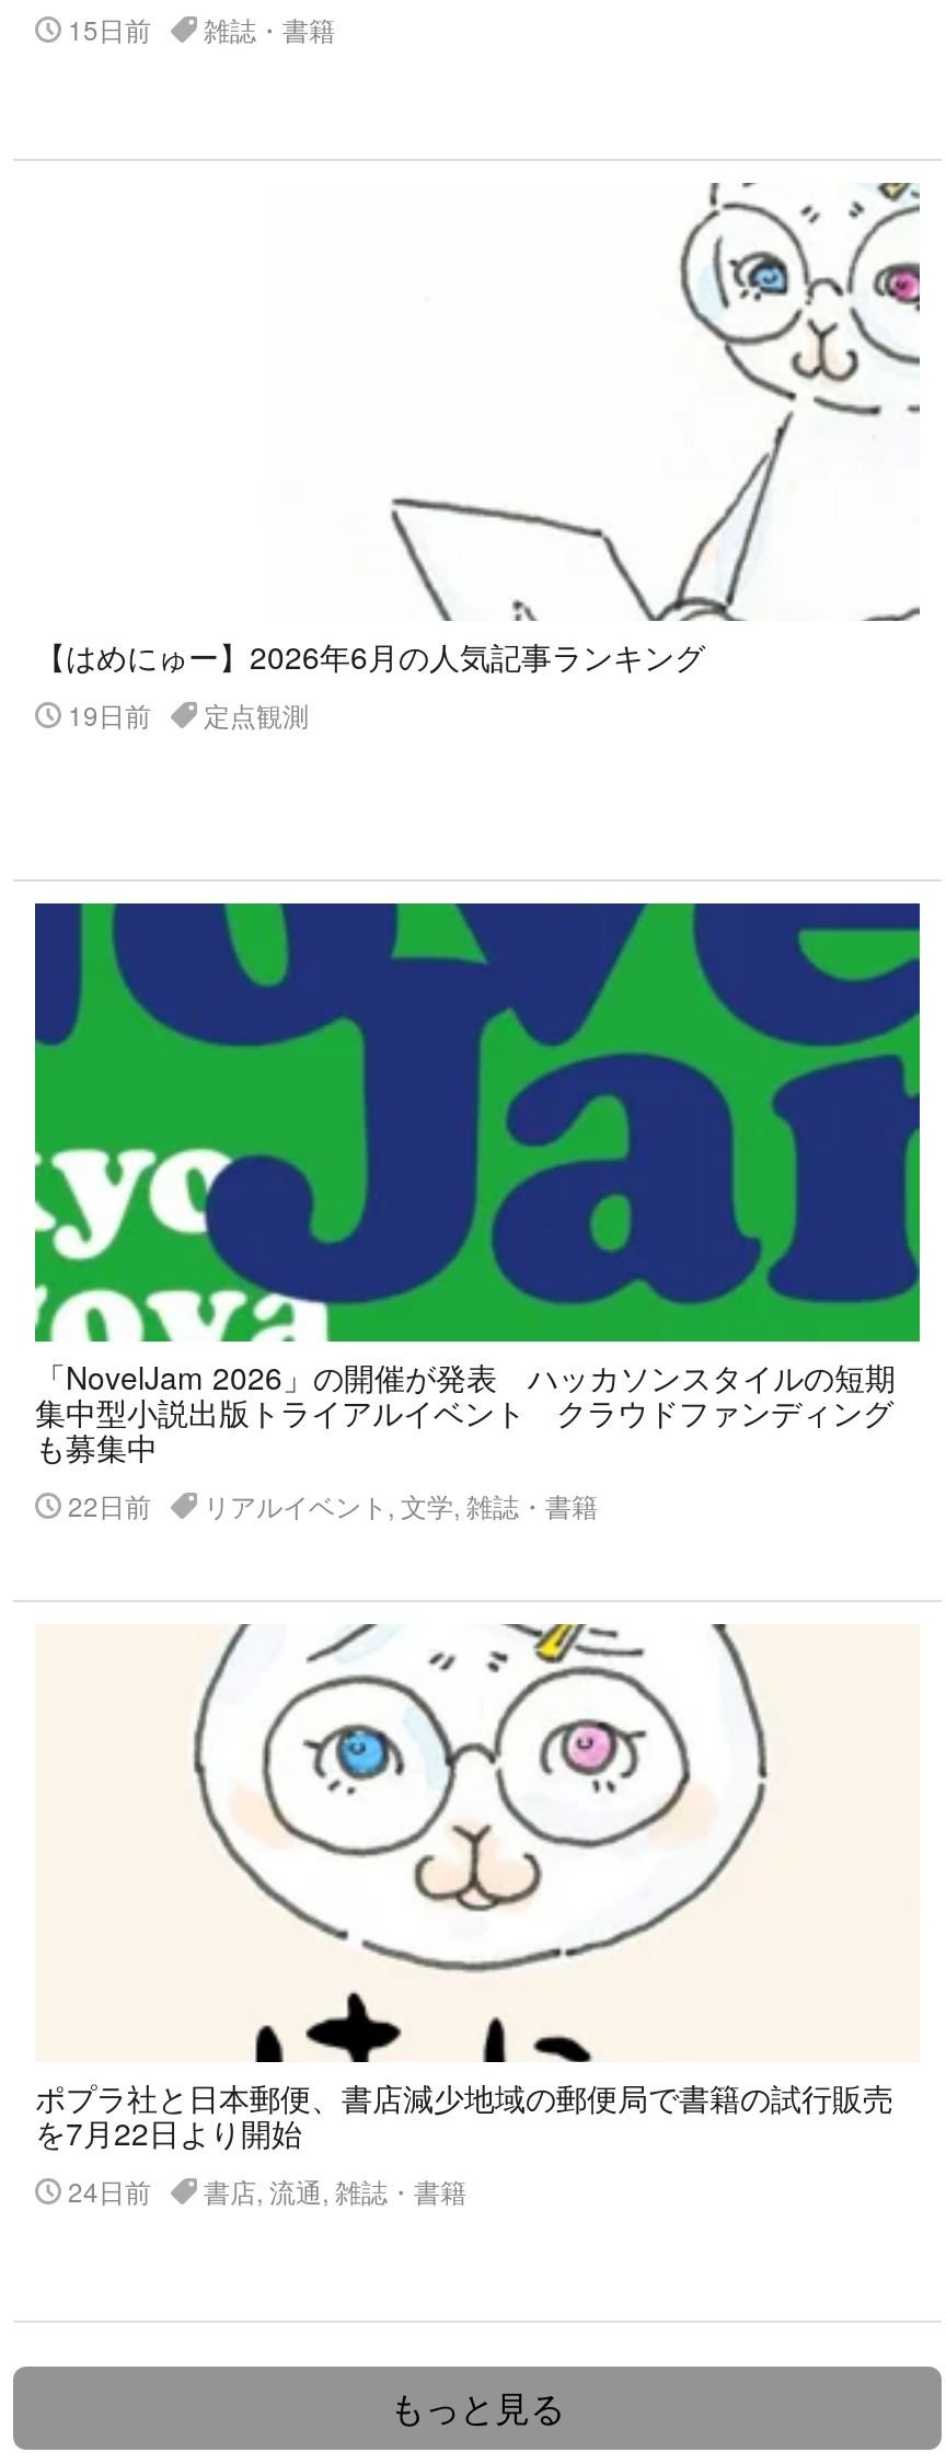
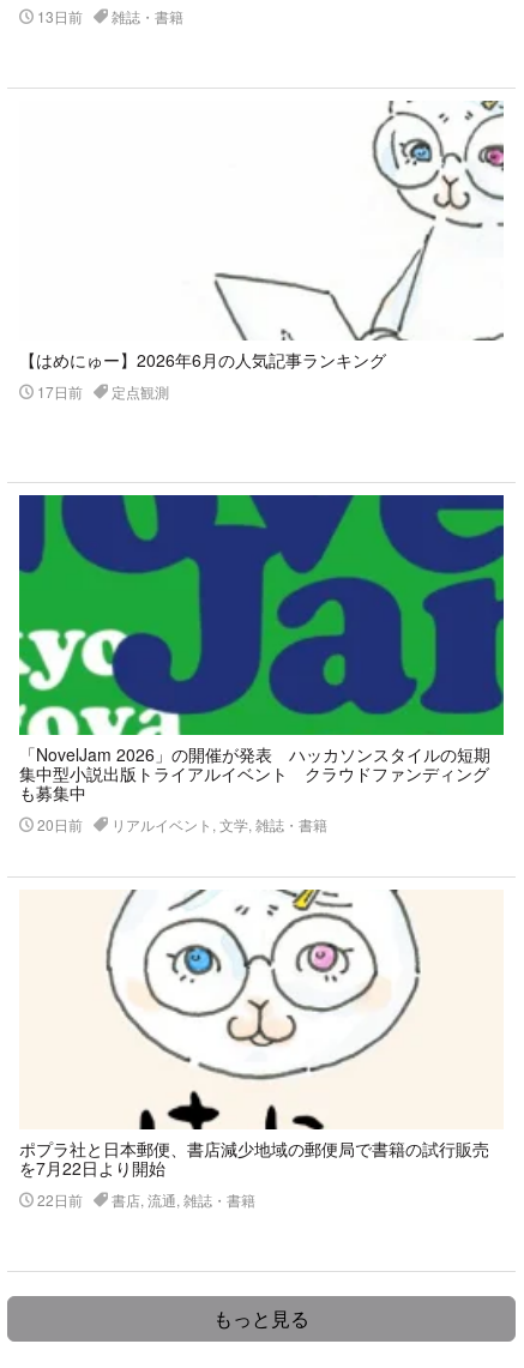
[61,10,335,47] 15日前 雑誌・書籍 -> [34,6,183,26] 13日前 雑誌・書籍
[61,696,309,733] 19日前 定点観測 -> [34,381,169,402] 17日前 定点観測
[61,1486,598,1524] 22日前 リアルイベント, 文学, 雑誌・書籍 -> [34,814,327,835] 20日前 リアルイベント, 文学, 雑誌・書籍
[61,2172,466,2209] 24日前 書店, 流通, 雑誌・書籍 -> [34,1189,255,1210] 22日前 書店, 流通, 雑誌・書籍

